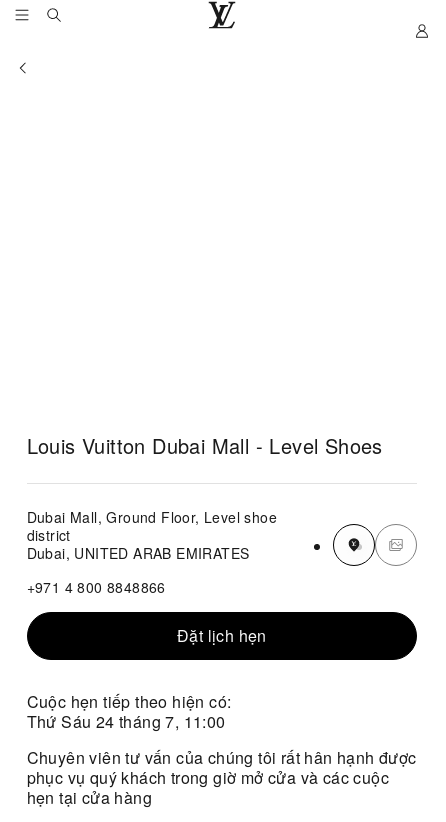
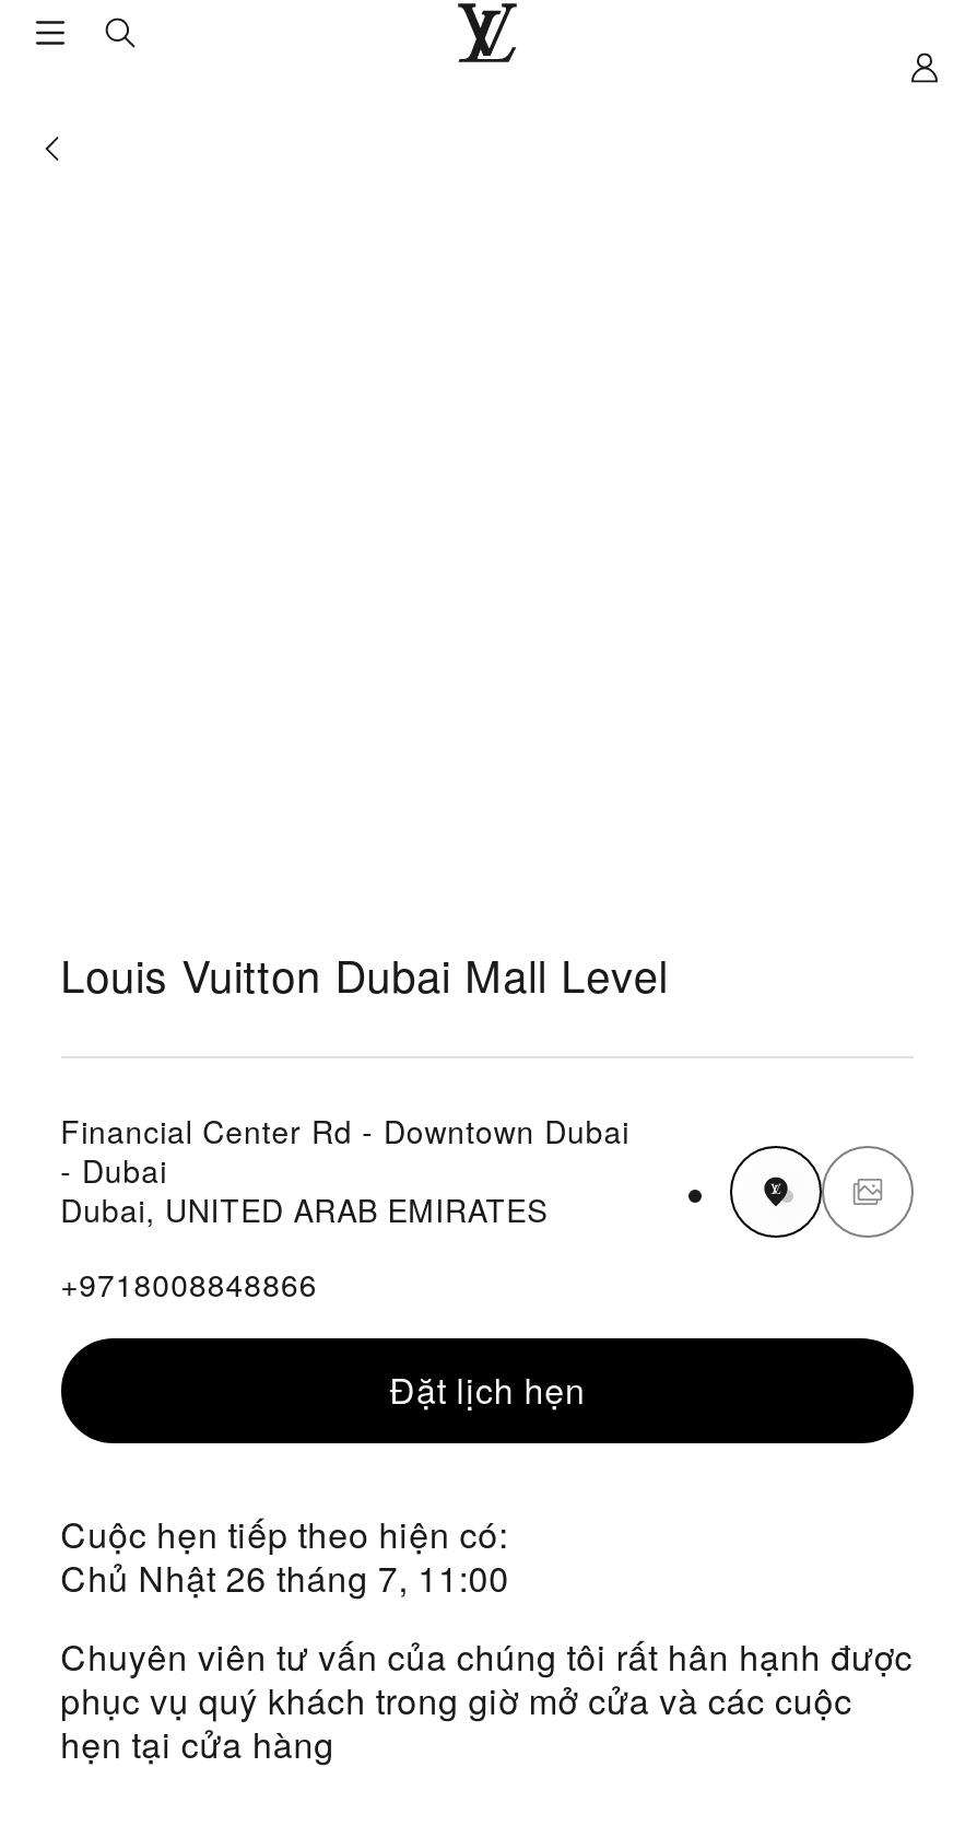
[27,431,383,460] Louis Vuitton Dubai Mall - Level Shoes -> [61,943,668,1006] Louis Vuitton Dubai Mall Level
[27,507,277,545] Dubai Mall, Ground Floor, Level shoe | district -> [61,1109,630,1192] Financial Center Rd - Downtown Dubai | - Dubai
[27,577,166,597] +971 4 800 8848866 -> [61,1262,318,1306] +9718008848866
[27,710,226,733] Thứ Sáu 24 tháng 7, 11:00 -> [61,1553,509,1603] Chủ Nhật 26 tháng 7, 11:00

